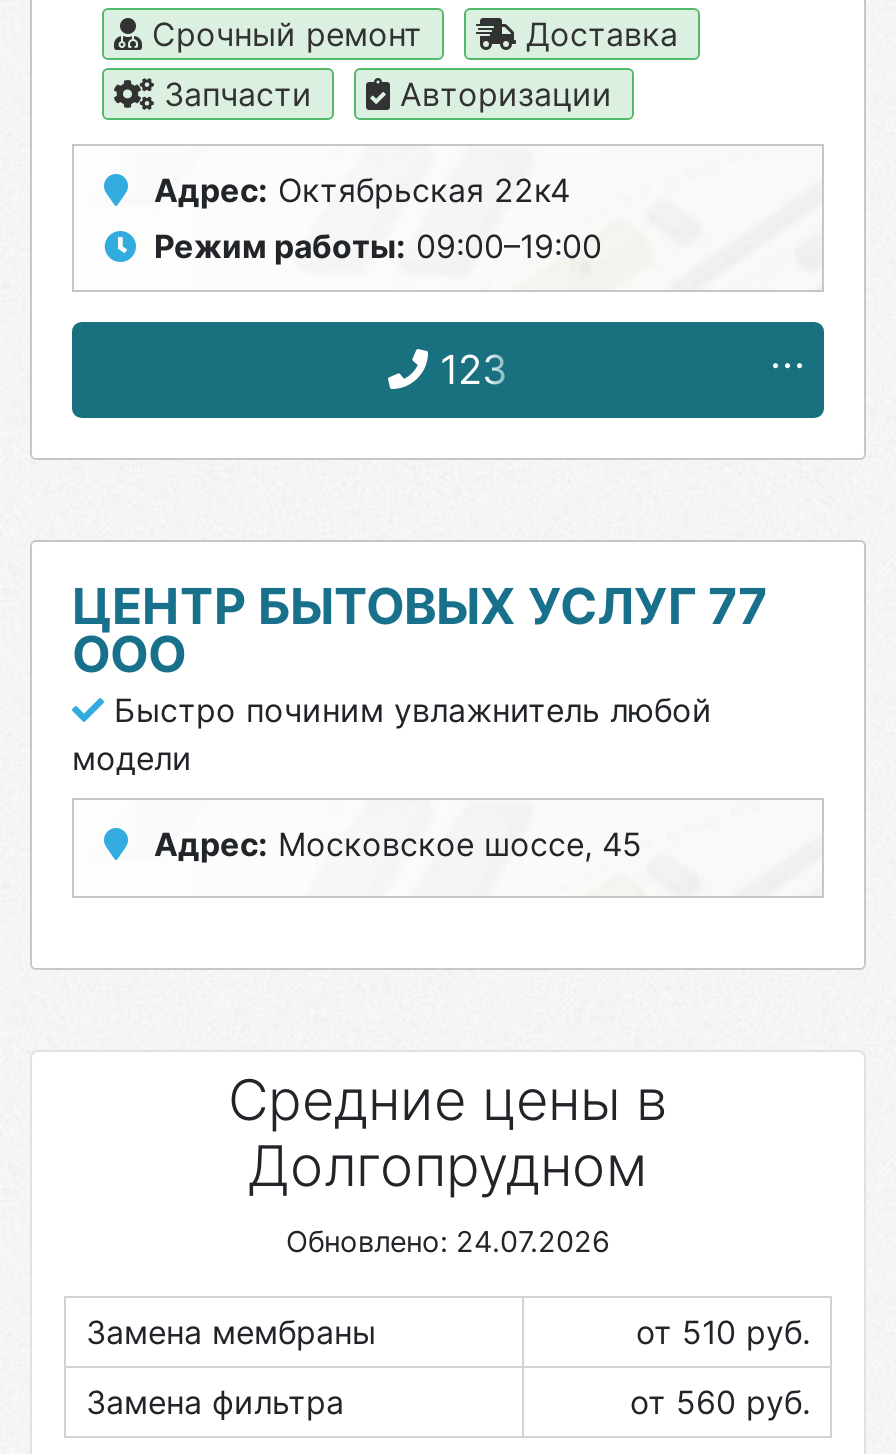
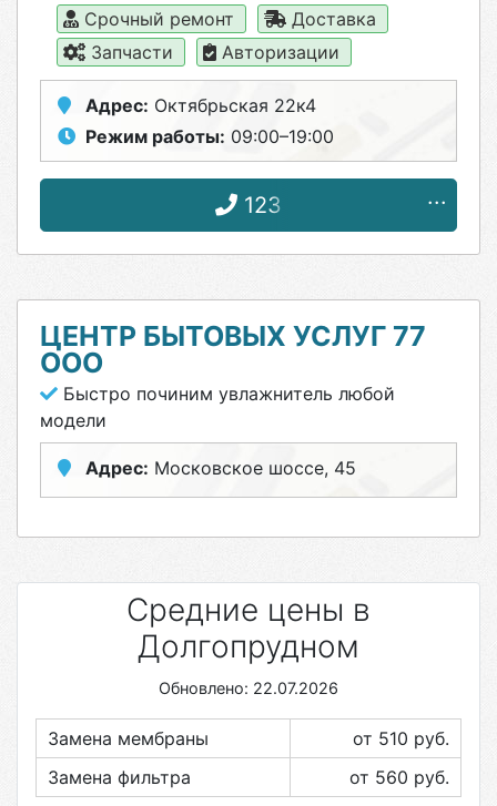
[286,1224,610,1258] Обновлено: 24.07.2026 -> [159,679,338,697] Обновлено: 22.07.2026

